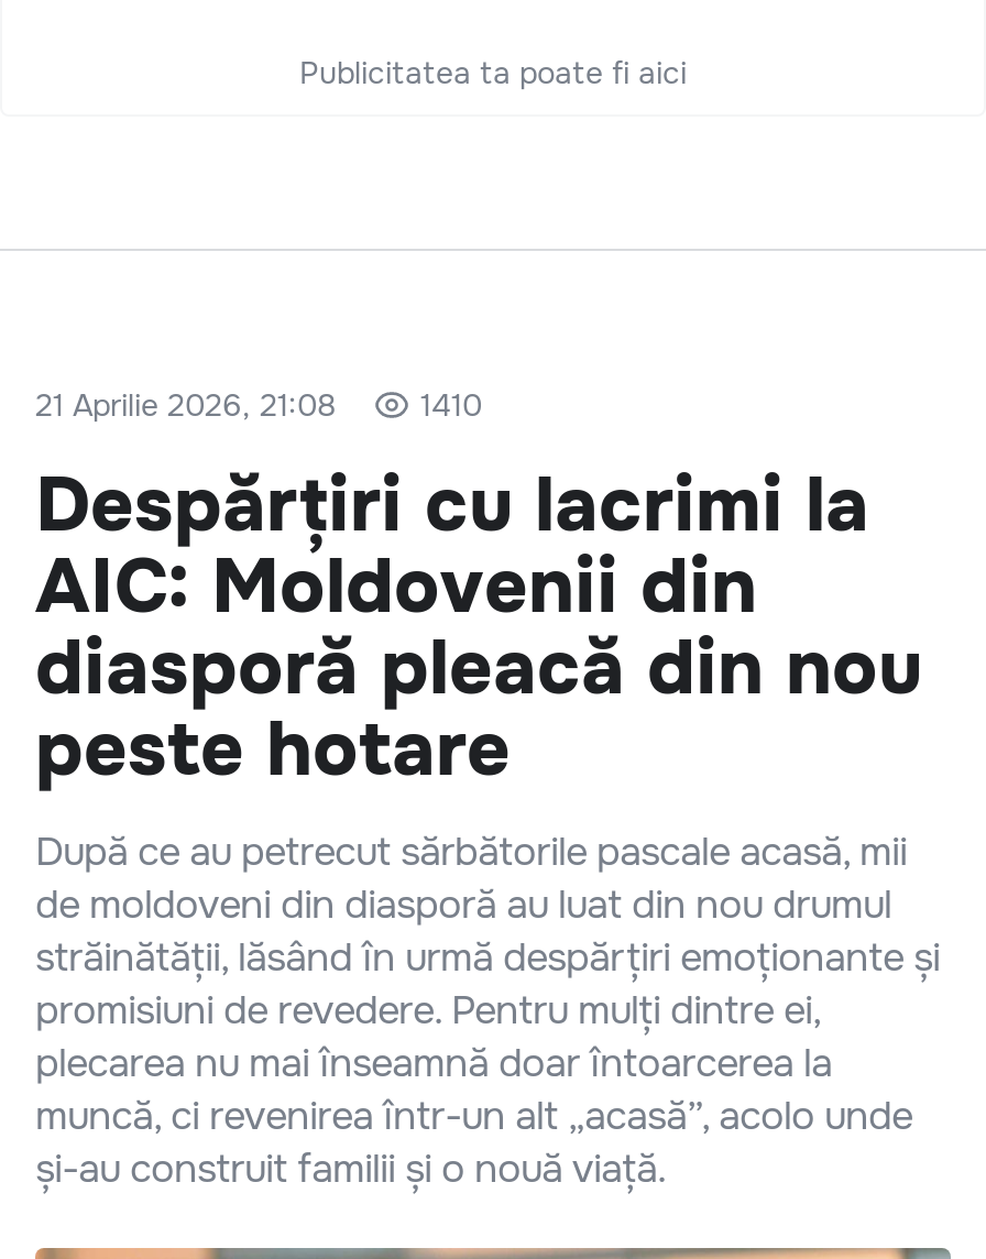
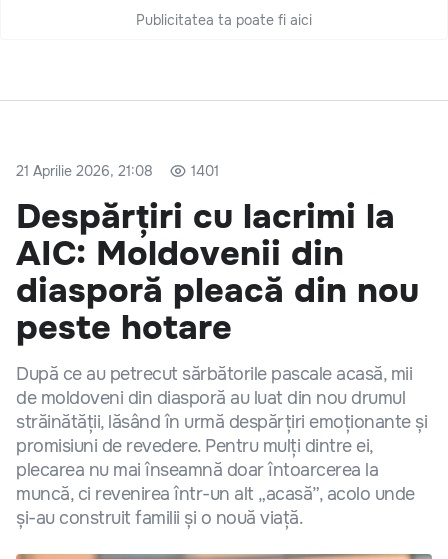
[420,384,482,424] 1410 -> [191,162,219,180] 1401

